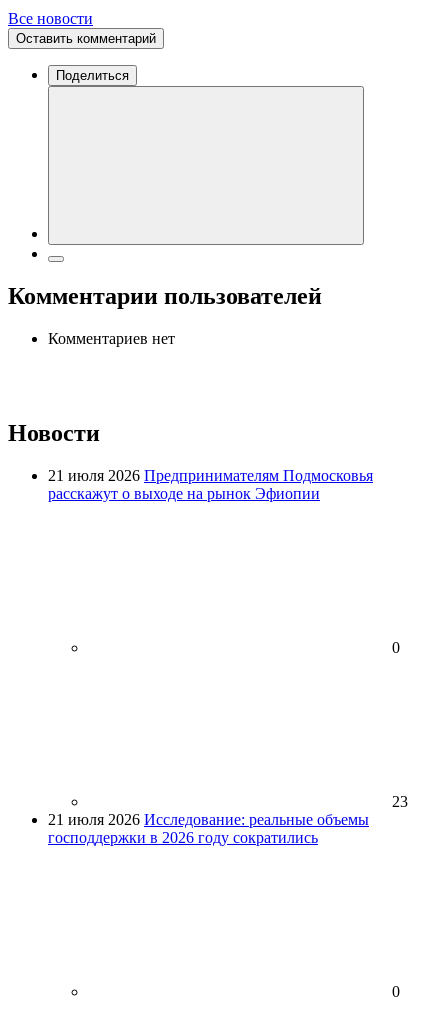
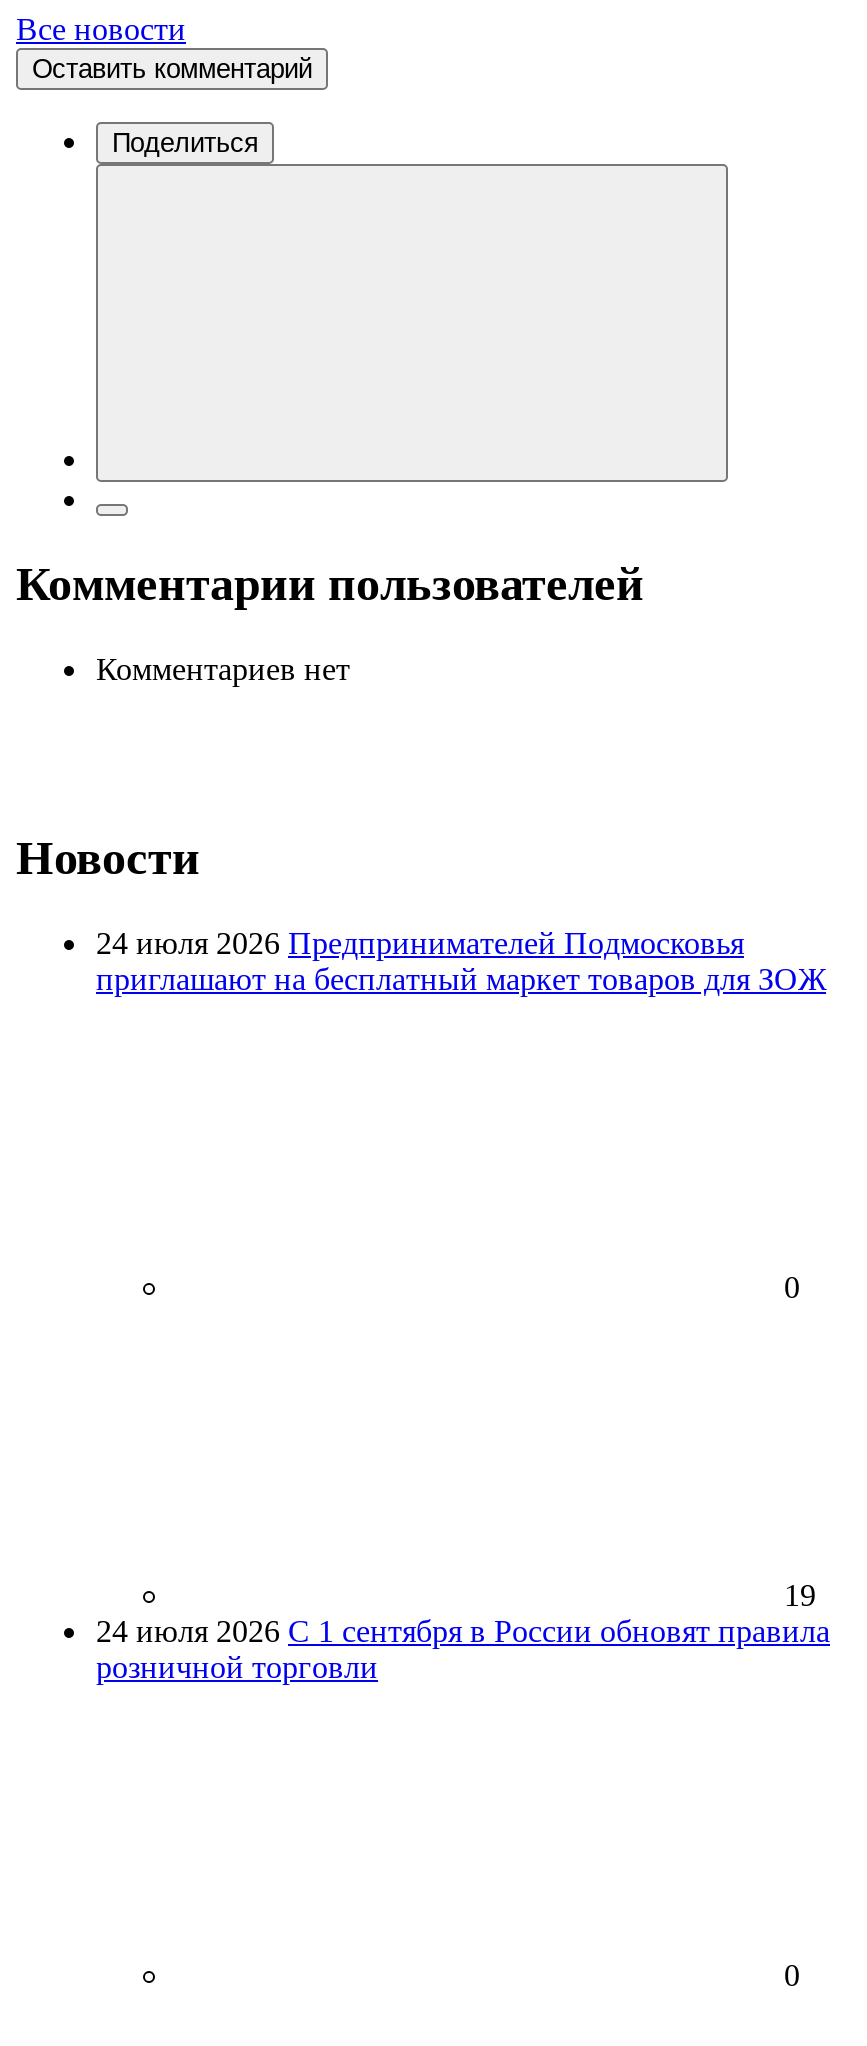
[48,466,373,501] 21 июля 2026 Предпринимателям Подмосковья | расскажут о выходе на рынок Эфиопии -> [96,925,826,995] 24 июля 2026 Предпринимателей Подмосковья | приглашают на бесплатный маркет товаров для ЗОЖ
[48,792,408,845] 23 | 21 июля 2026 Исследование: реальные объемы | господдержки в 2026 году сократились -> [96,1577,830,1683] 19 | 24 июля 2026 С 1 сентября в России обновят правила | розничной торговли

